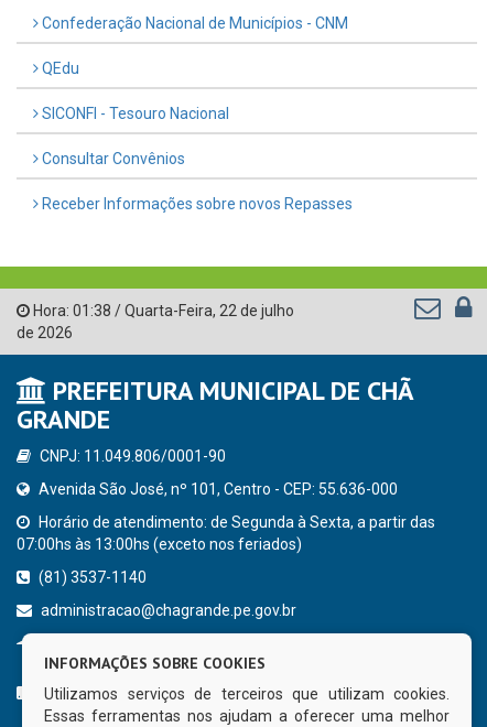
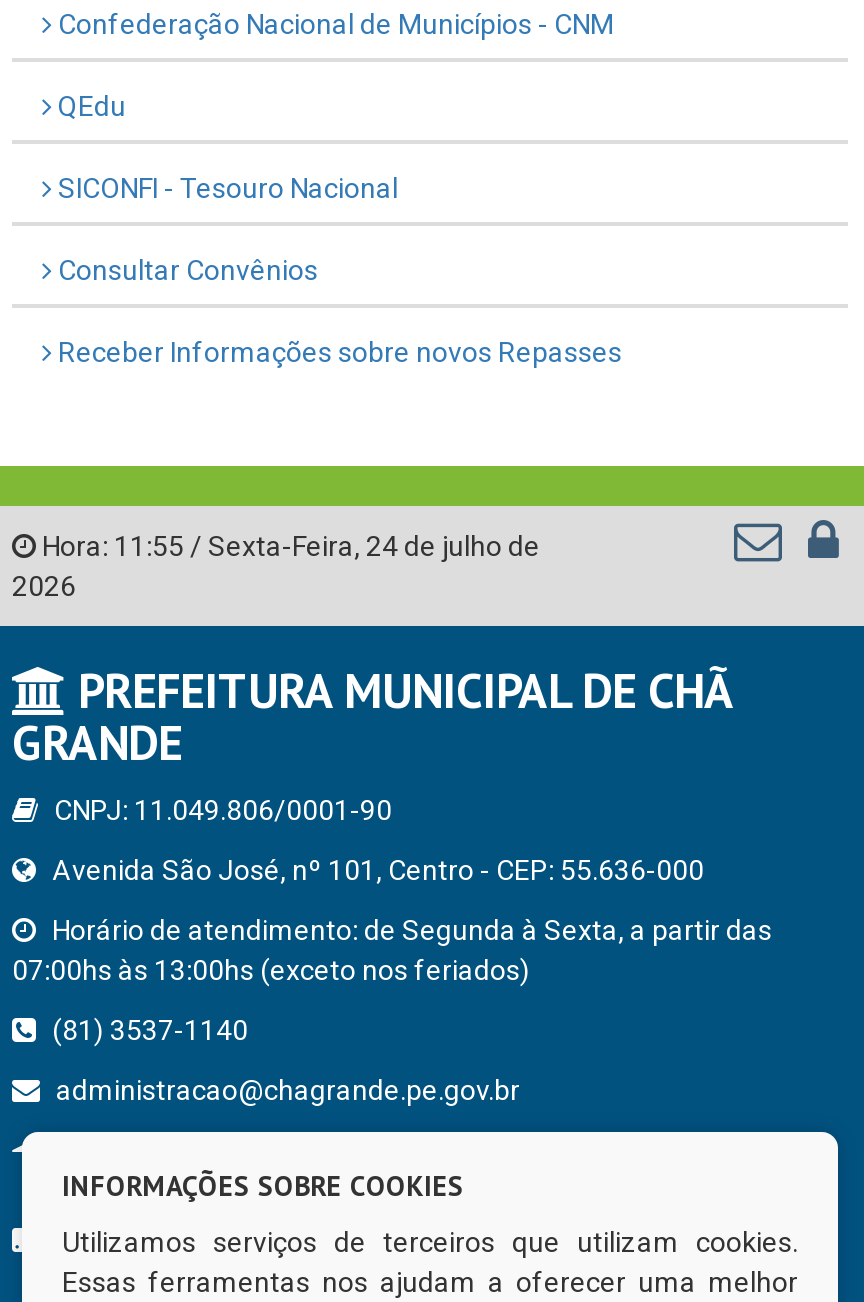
[17,302,294,341] Hora: 01:38 / Quarta-Feira, 22 de julho | de 2026 -> [12,530,540,602] Hora: 11:55 / Sexta-Feira, 24 de julho de | 2026

